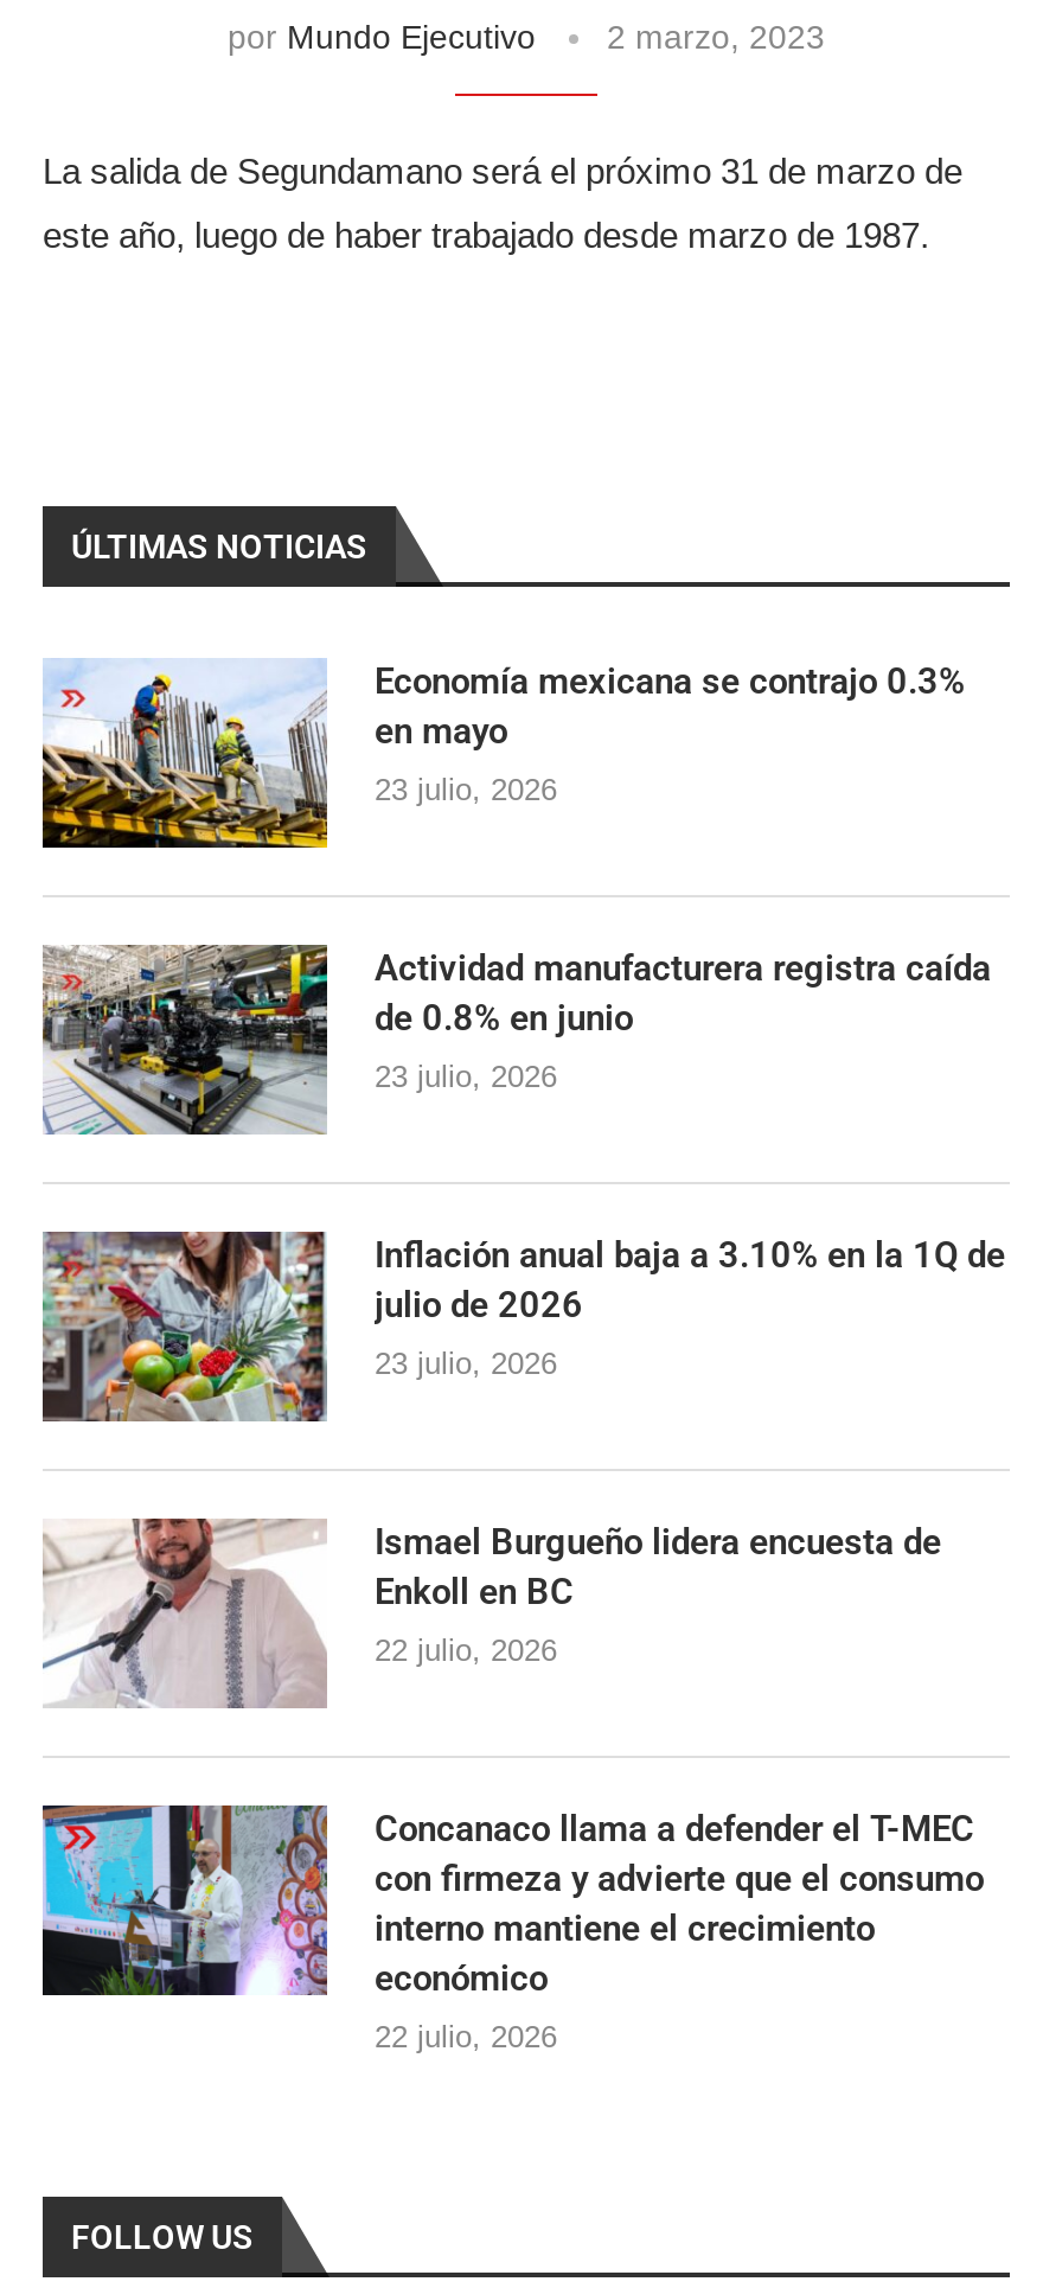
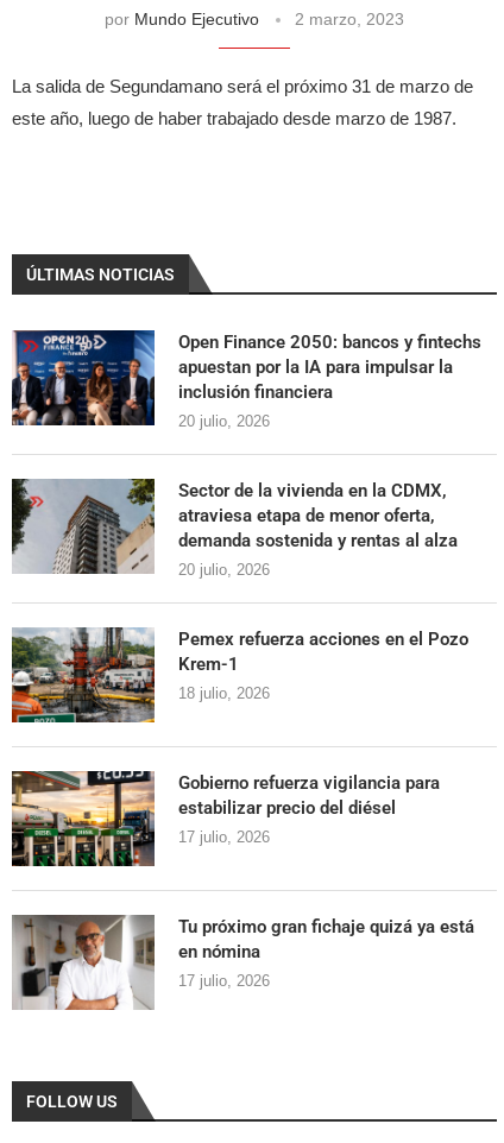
[40,658,965,850] [image] | Economía mexicana se contrajo 0.3% | en mayo | 23 julio, 2026 -> [11,329,481,430] [image] | Open Finance 2050: bancos y fintechs | apuestan por la IA para impulsar la | inclusión financiera | 20 julio, 2026
[40,942,991,1144] [image] | Actividad manufacturera registra caída | de 0.8% en junio | 23 julio, 2026 -> [11,474,458,579] [image] | Sector de la vivienda en la CDMX, | atraviesa etapa de menor oferta, | demanda sostenida y rentas al alza | 20 julio, 2026
[40,1229,1005,1440] [image] | Inflación anual baja a 3.10% en la 1Q de | julio de 2026 | 23 julio, 2026 -> [11,618,468,724] [image] | Pemex refuerza acciones en el Pozo | Krem-1 | 18 julio, 2026
[43,1516,941,1727] [image] | Ismael Burgueño lidera encuesta de | Enkoll en BC | 22 julio, 2026 -> [11,762,440,867] [image] | Gobierno refuerza vigilancia para | estabilizar precio del diésel | 17 julio, 2026
[40,1803,984,2054] [image] | Concanaco llama a defender el T-MEC | con firmeza y advierte que el consumo | interno mantiene el crecimiento | económico | 22 julio, 2026 -> [11,905,474,1011] [image] | Tu próximo gran fichaje quizá ya está | en nómina | 17 julio, 2026

